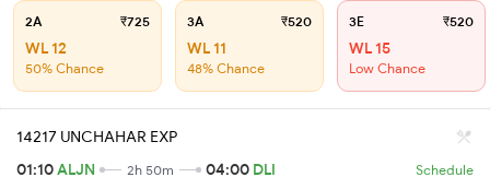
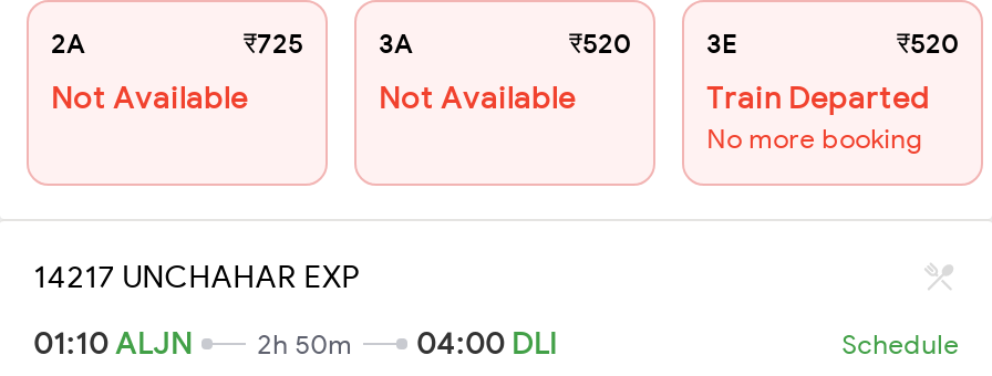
[25,38,104,76] WL 12 | 50% Chance -> [51,77,248,117] Not Available
[187,38,265,76] WL 11 | 48% Chance -> [379,77,576,117] Not Available
[349,38,425,76] WL 15 | Low Chance -> [706,77,930,155] Train Departed | No more booking

